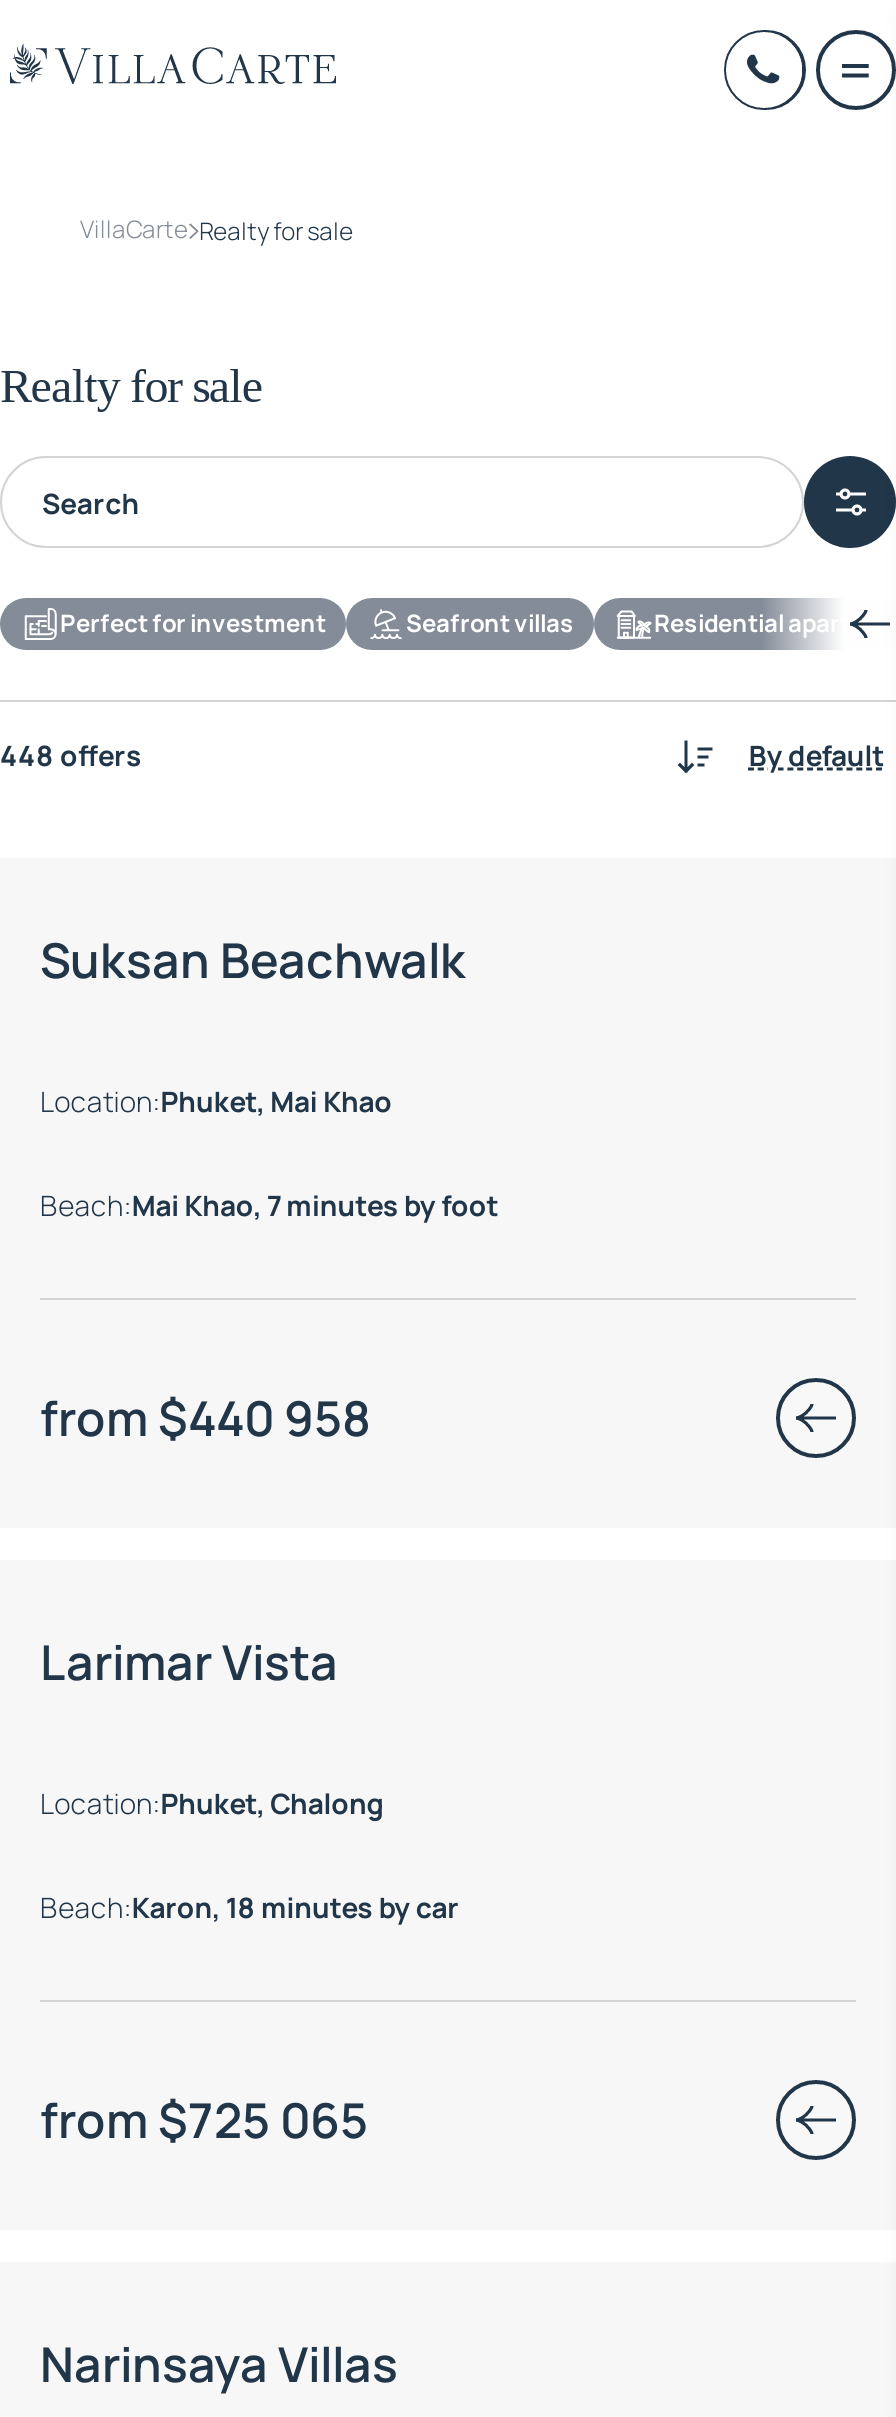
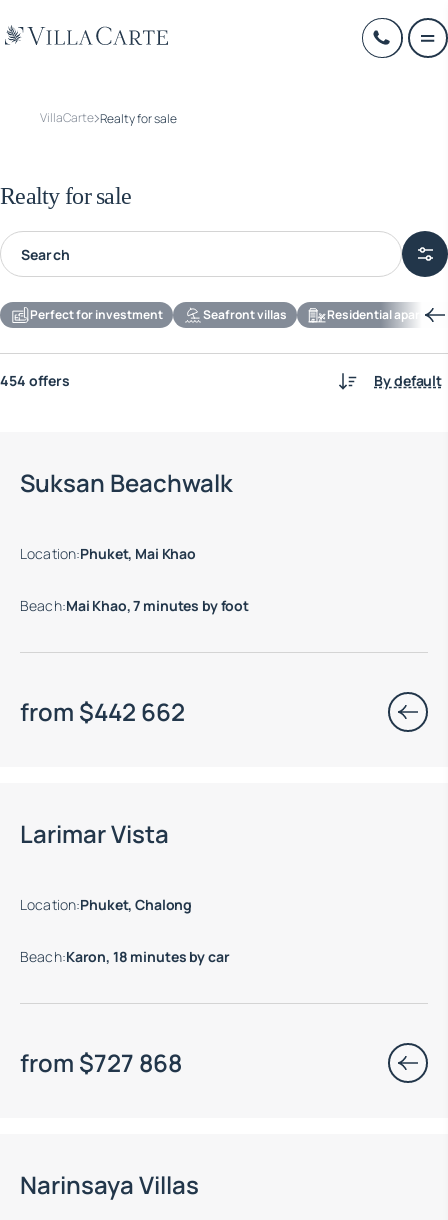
[0,736,142,774] 448 offers -> [0,371,70,390] 454 offers
[40,1384,370,1450] from $440 958 -> [20,695,185,728] from $442 662
[40,2086,368,2152] from $725 065 -> [20,1046,182,1079] from $727 868

